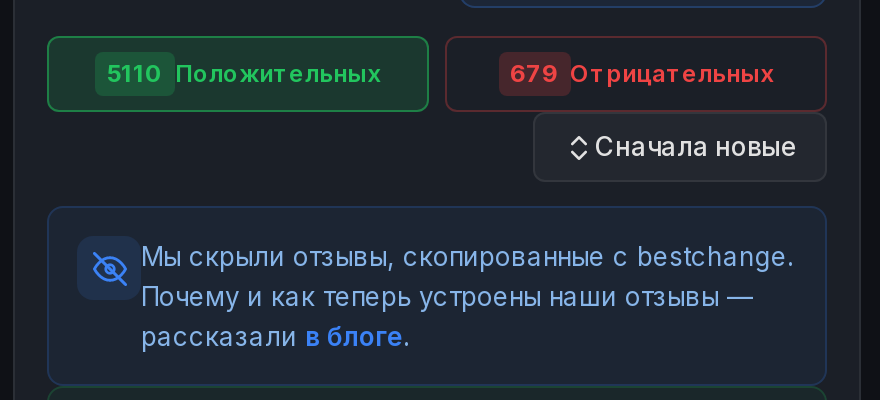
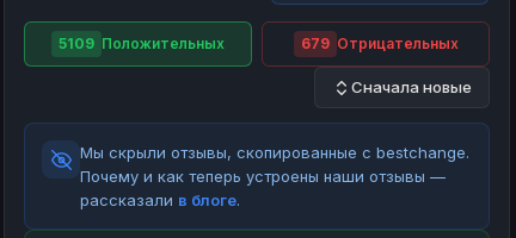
[107,58,381,88] 5110 Положительных -> [59,35,225,52] 5109 Положительных

